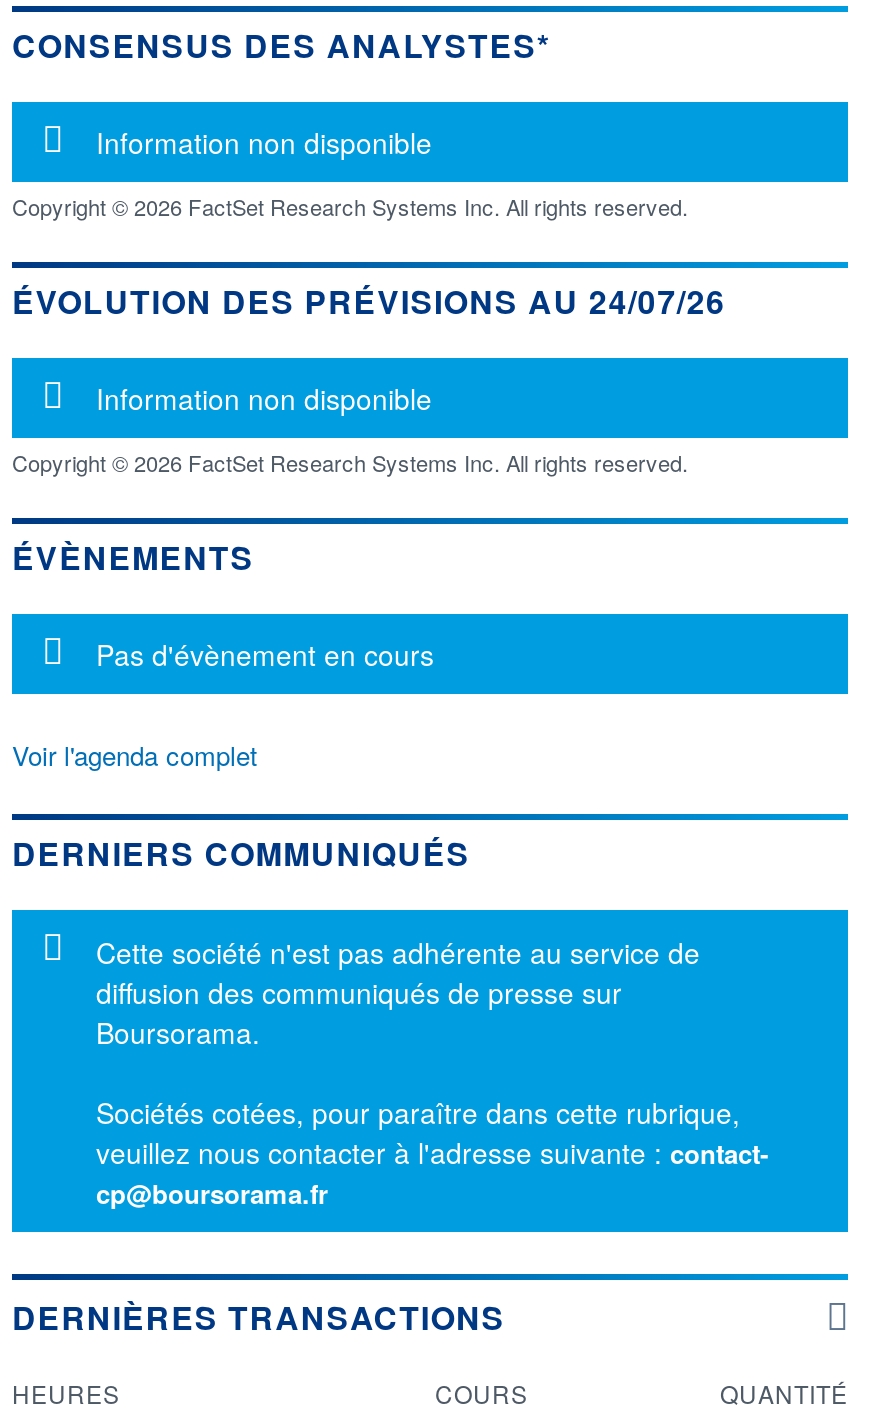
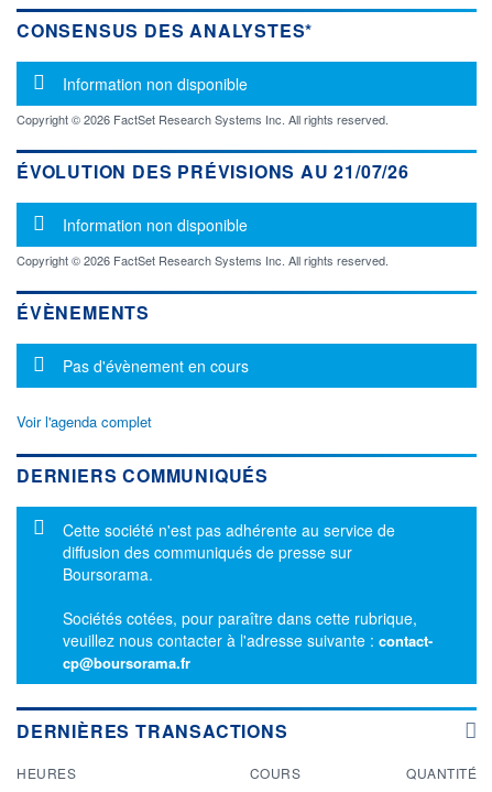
[12,278,726,324] ÉVOLUTION DES PRÉVISIONS AU 24/07/26 -> [17,159,409,184] ÉVOLUTION DES PRÉVISIONS AU 21/07/26

